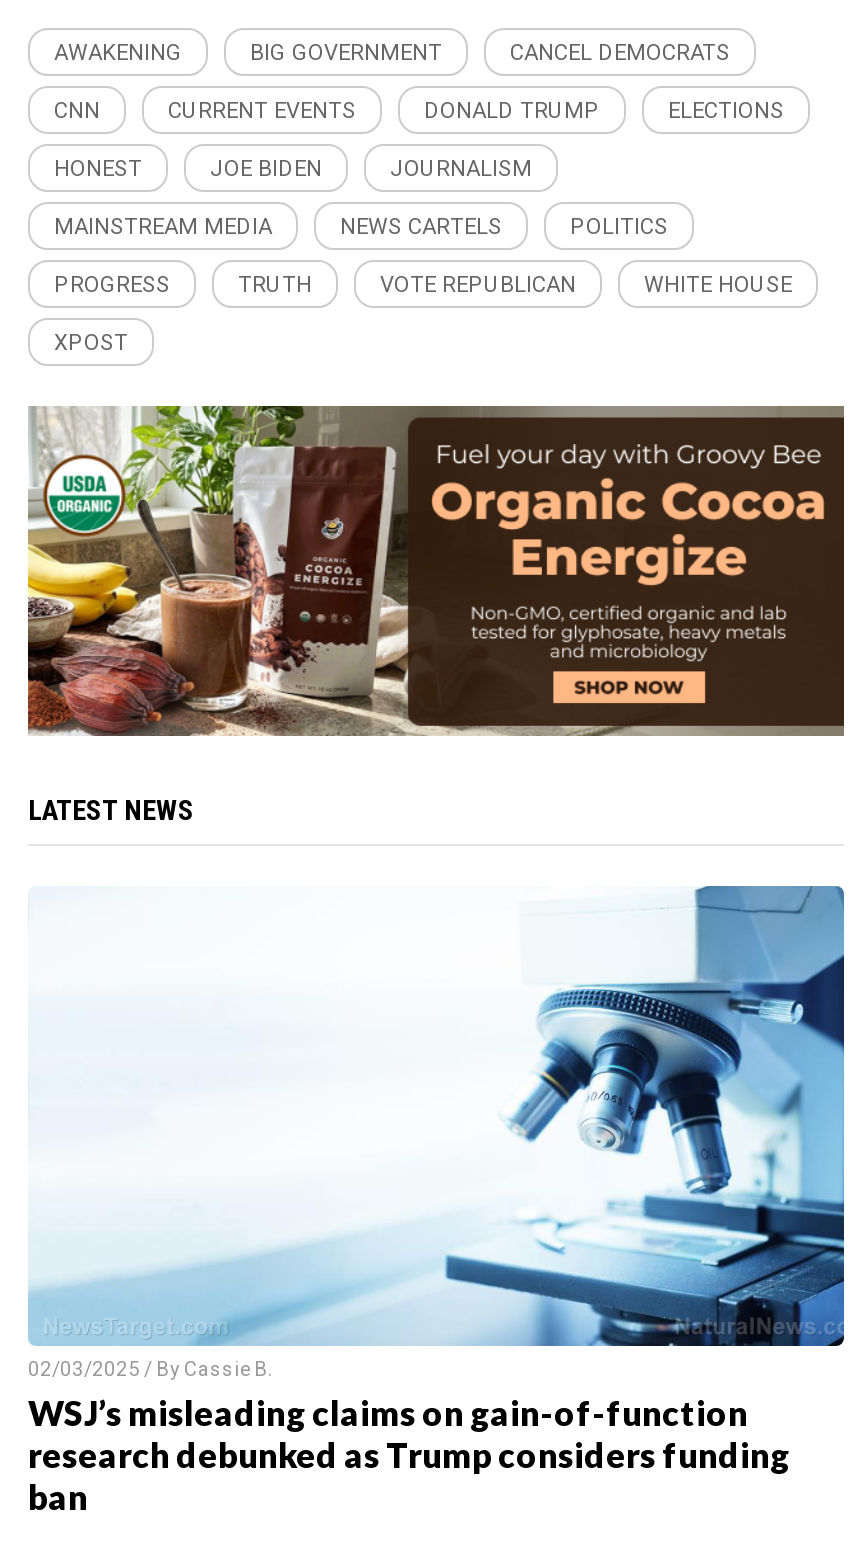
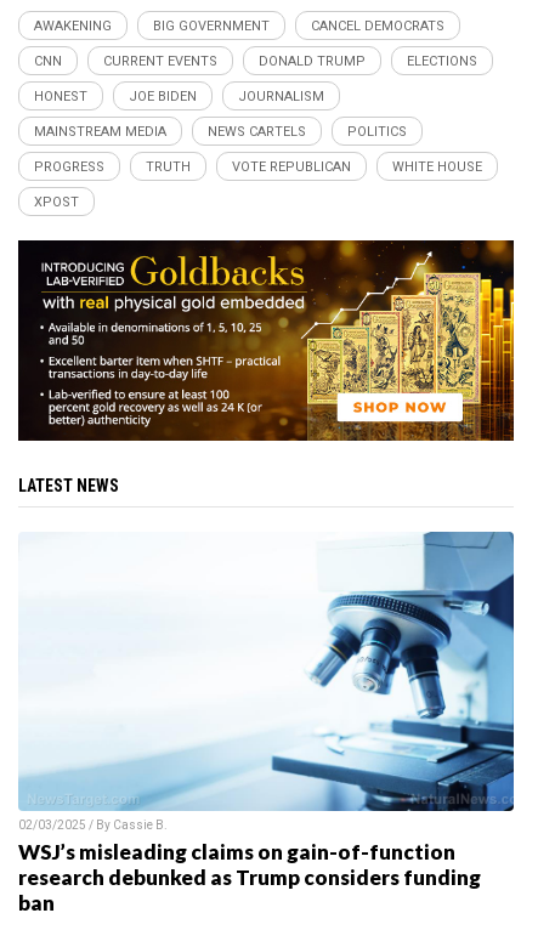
[26,404,846,738] [image] -> [17,239,515,442] [image]

